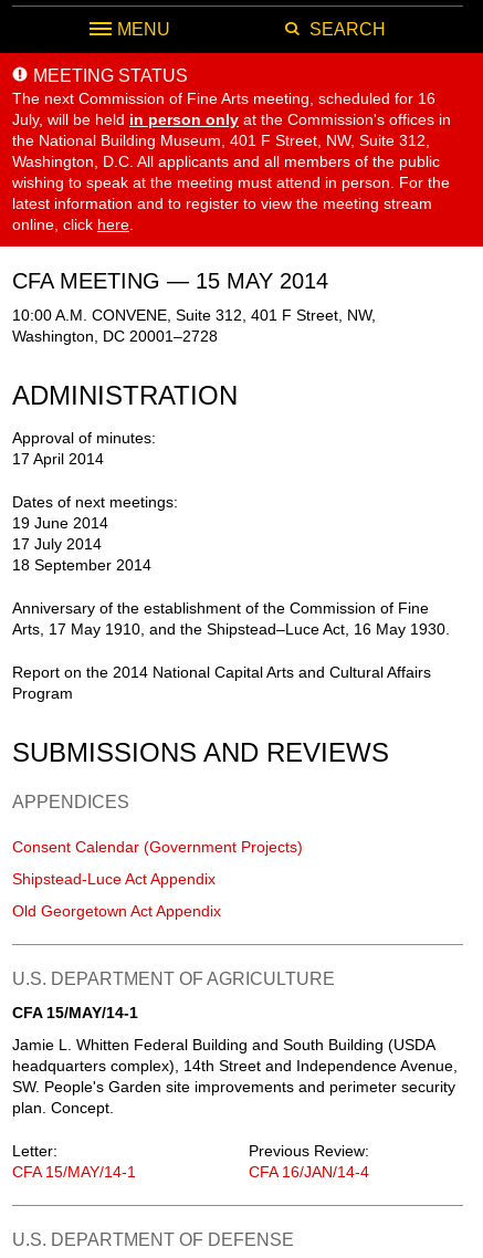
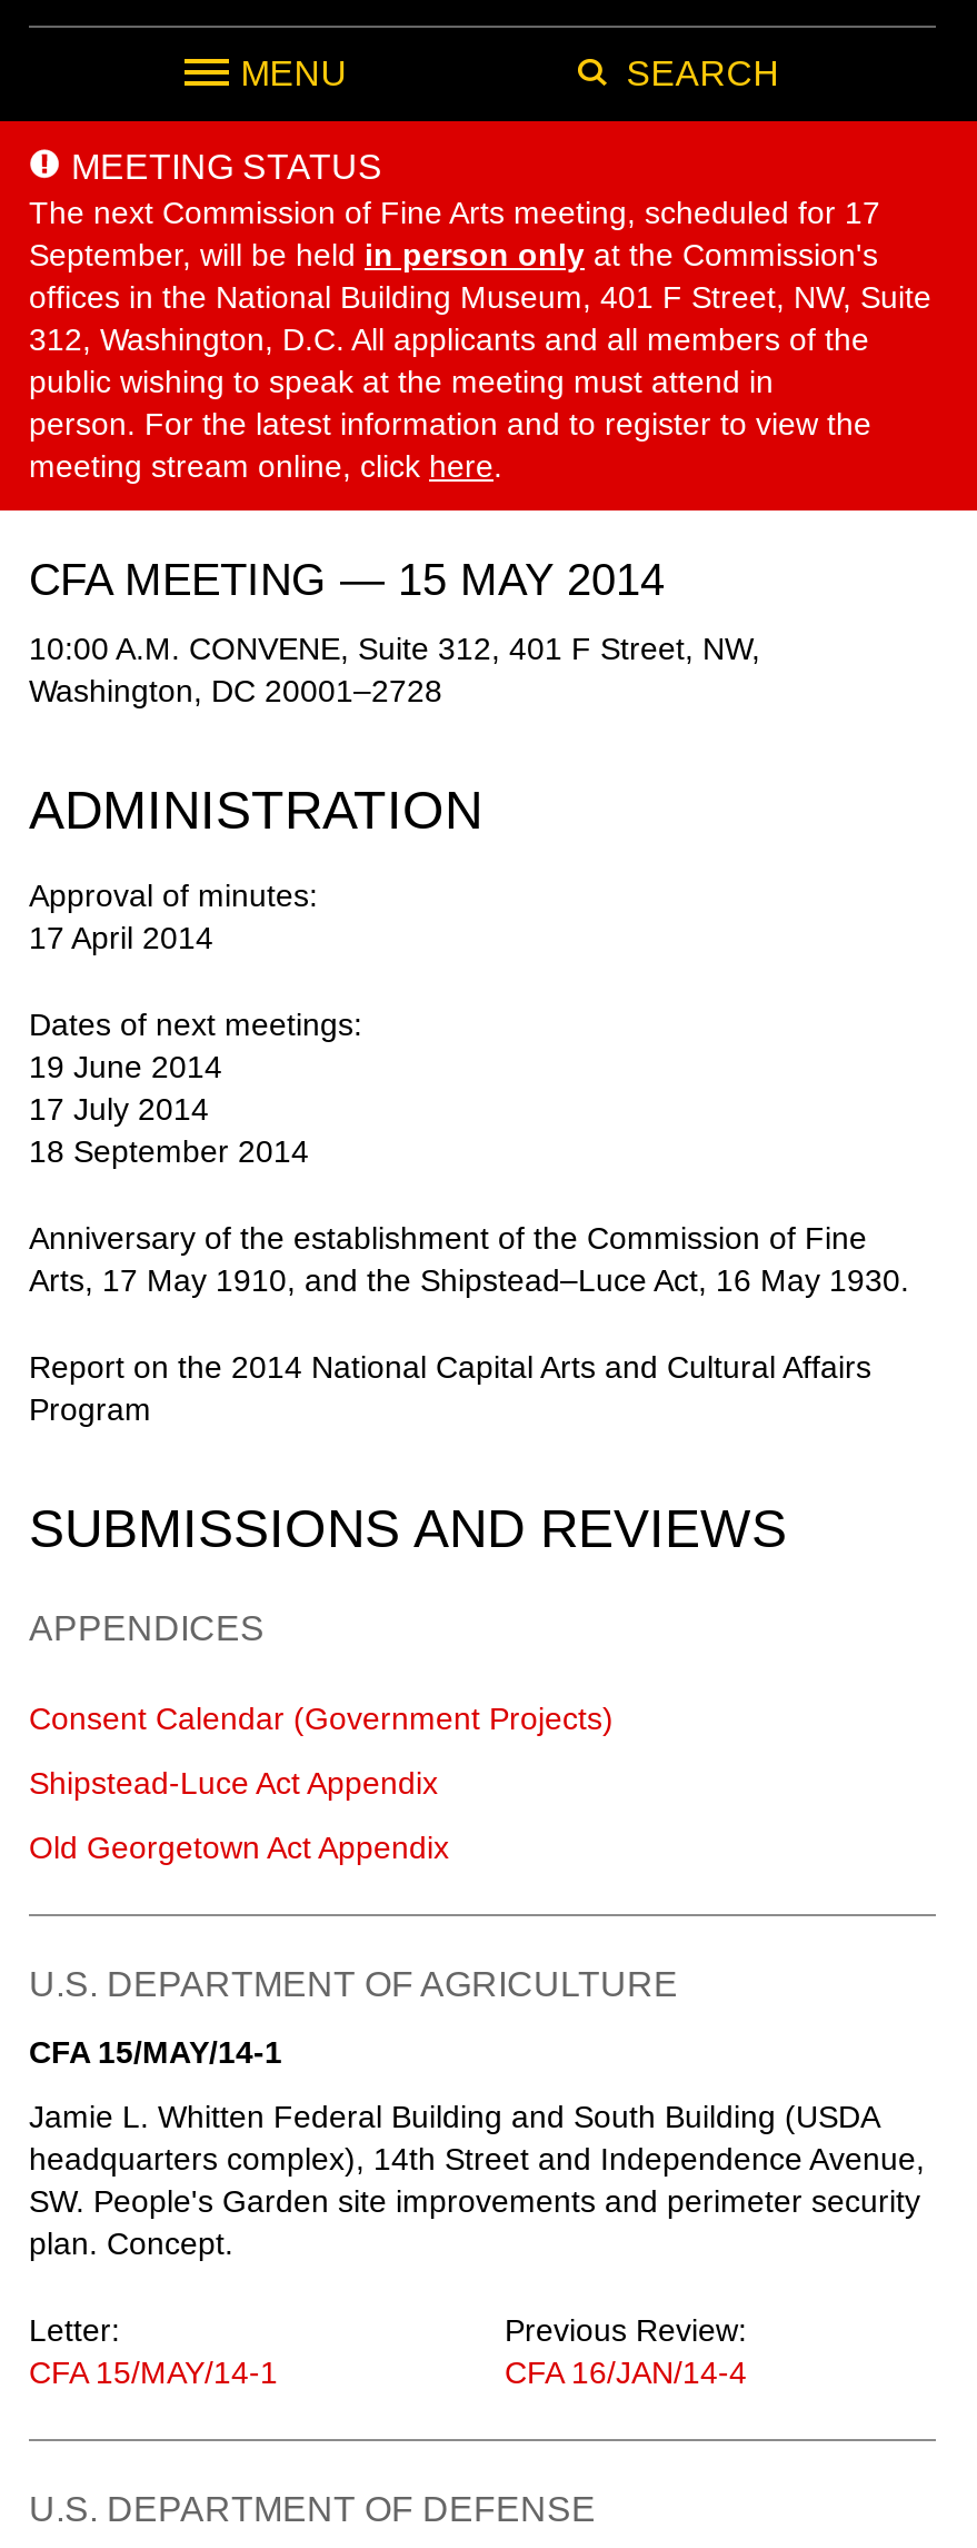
[12,89,451,233] The next Commission of Fine Arts meeting, scheduled for 16 | July, will be held in person only at the Commission's offices in | the National Building Museum, 401 F Street, NW, Suite 312, | Washington, D.C. All applicants and all members of the public | wishing to speak at the meeting must attend in person. For the | latest information and to register to view the meeting stream | online, click here. -> [29,194,931,483] The next Commission of Fine Arts meeting, scheduled for 17 | September, will be held in person only at the Commission's | offices in the National Building Museum, 401 F Street, NW, Suite | 312, Washington, D.C. All applicants and all members of the | public wishing to speak at the meeting must attend in | person. For the latest information and to register to view the | meeting stream online, click here.

